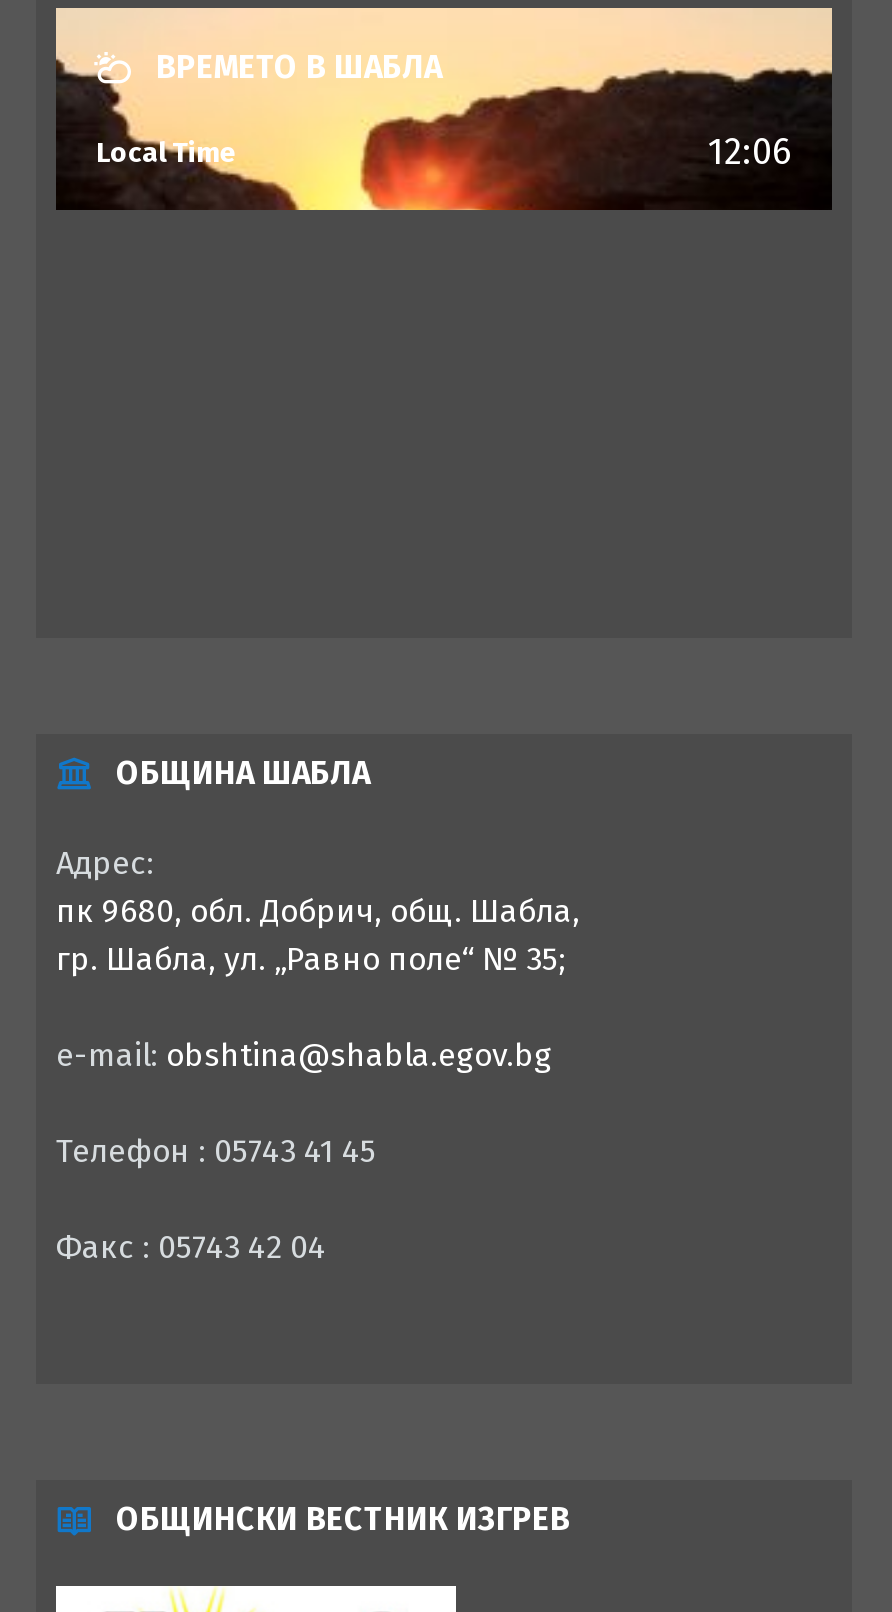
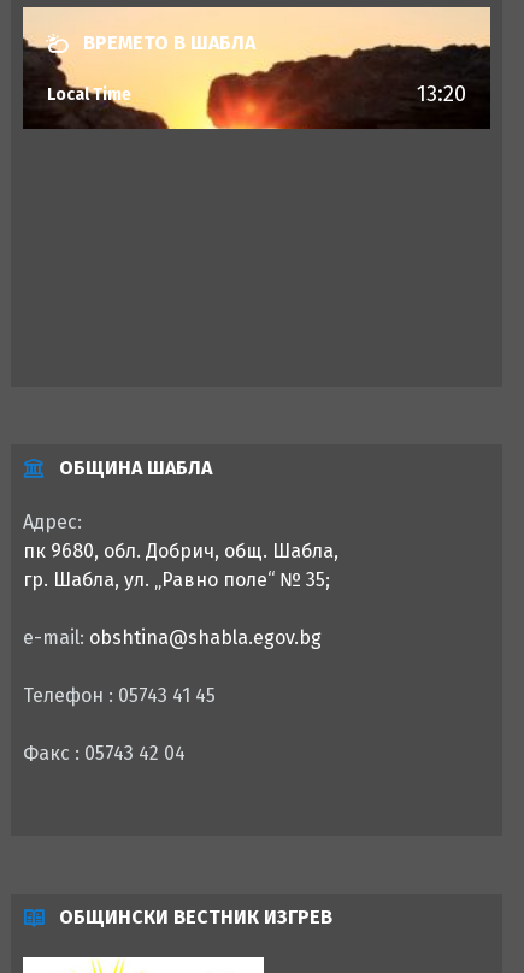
[708,129,792,173] 12:06 -> [417,80,466,107] 13:20

